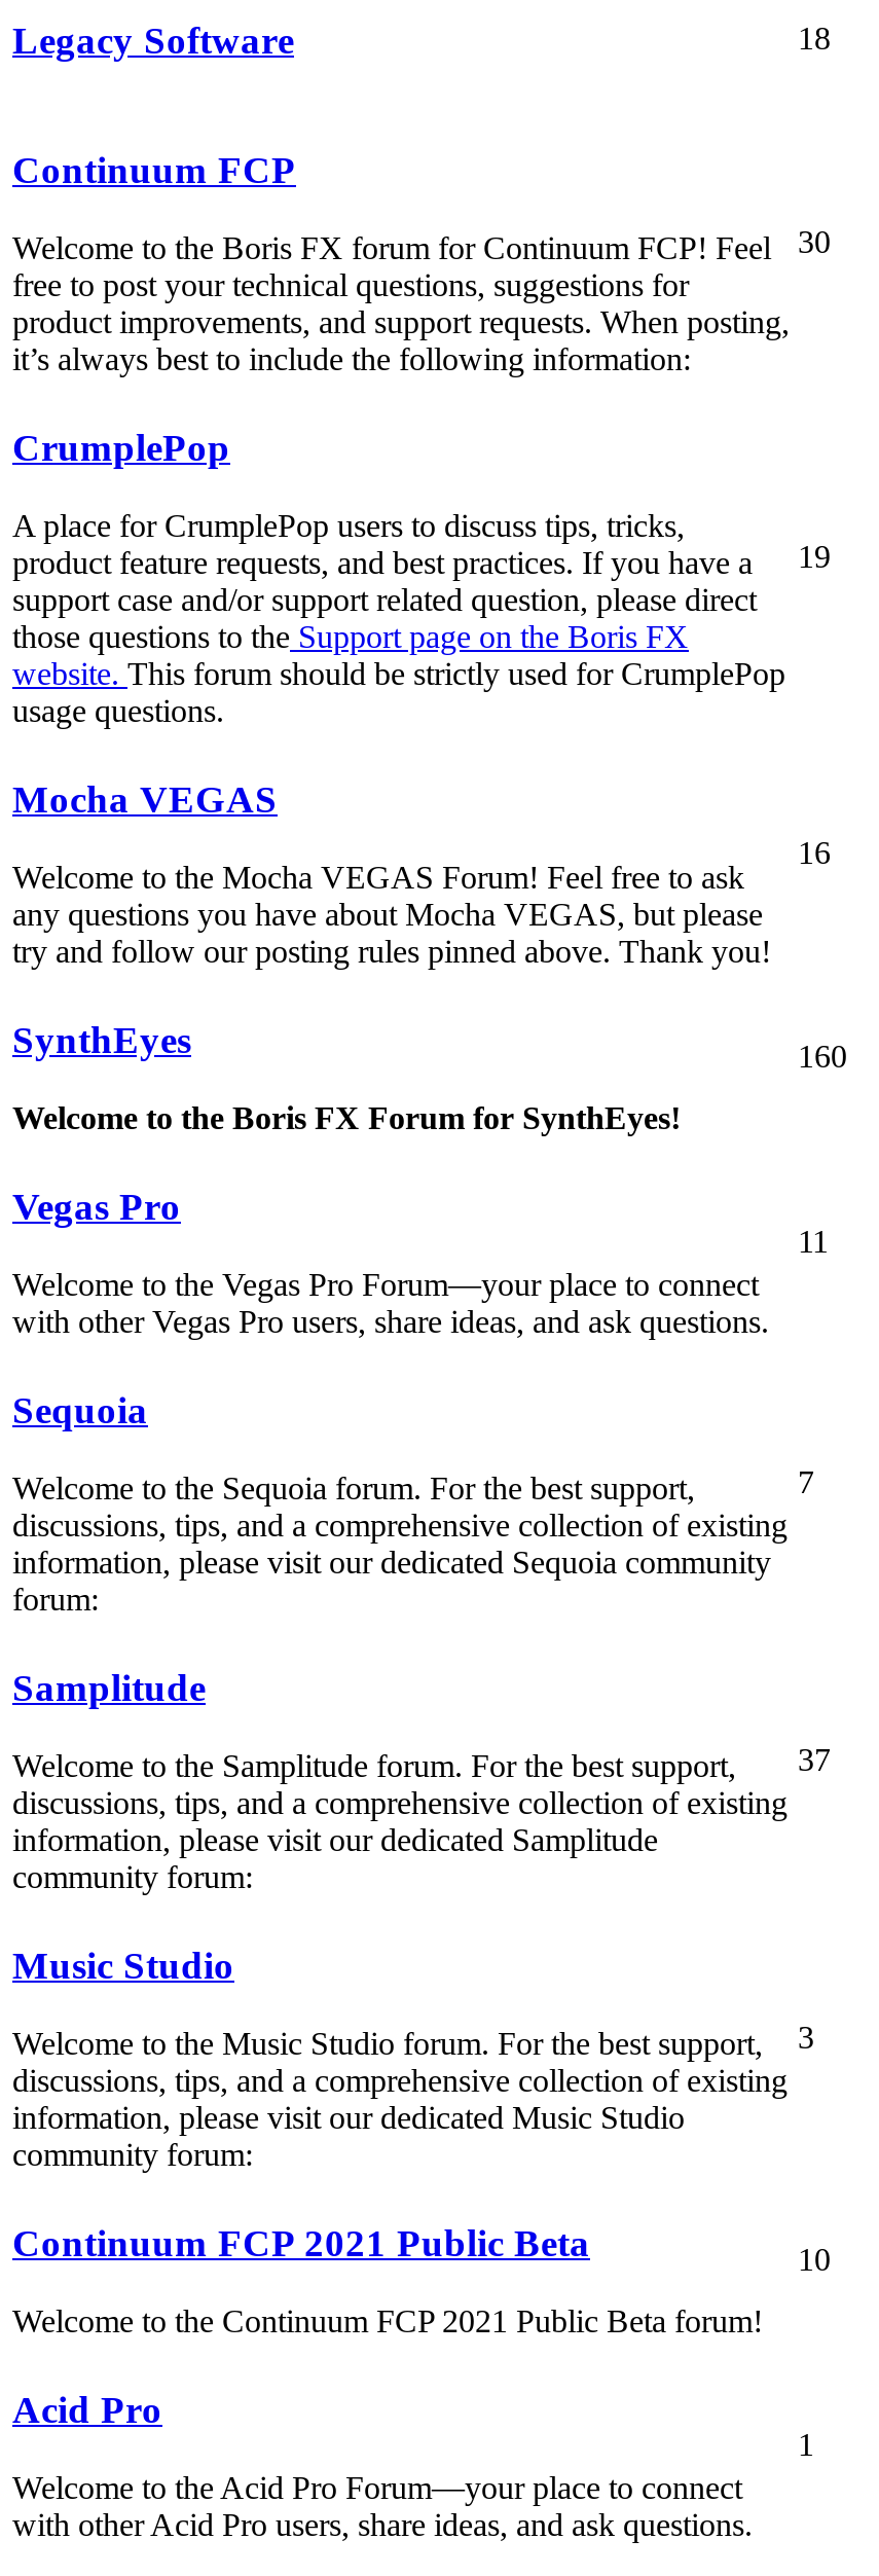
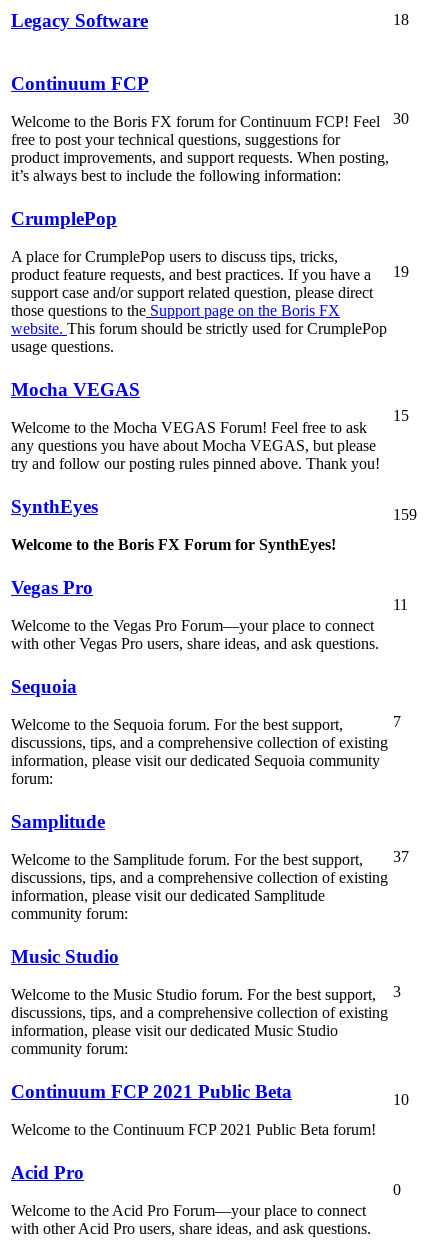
[798,835,831,870] 16 -> [393,407,409,424] 15
[798,1039,847,1074] 160 -> [393,506,417,523] 159
[798,2427,814,2462] 1 -> [393,1181,401,1198] 0

